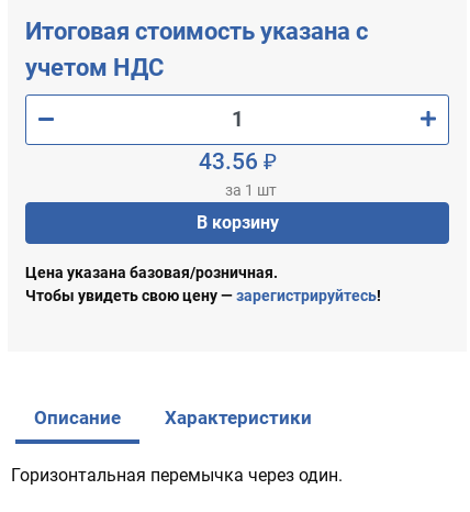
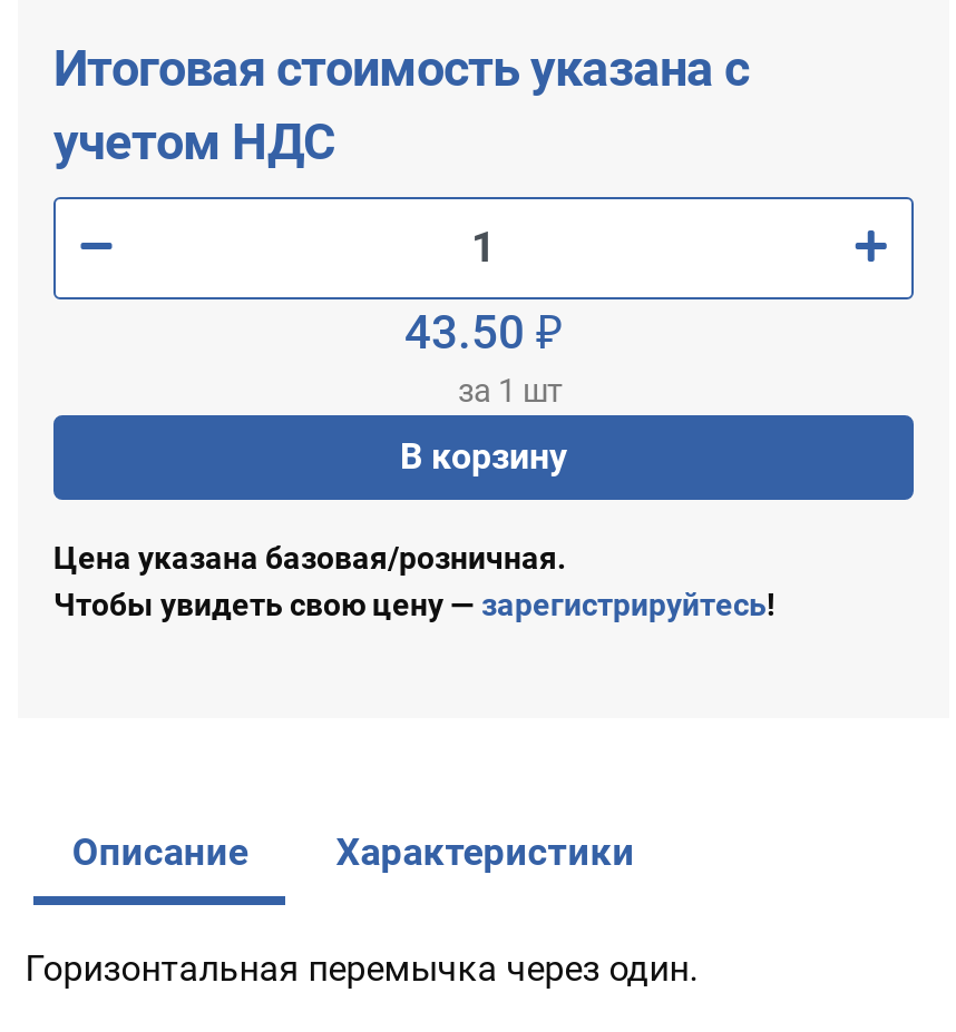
[198,149,276,175] 43.56 ₽ -> [404,307,563,360] 43.50 ₽

